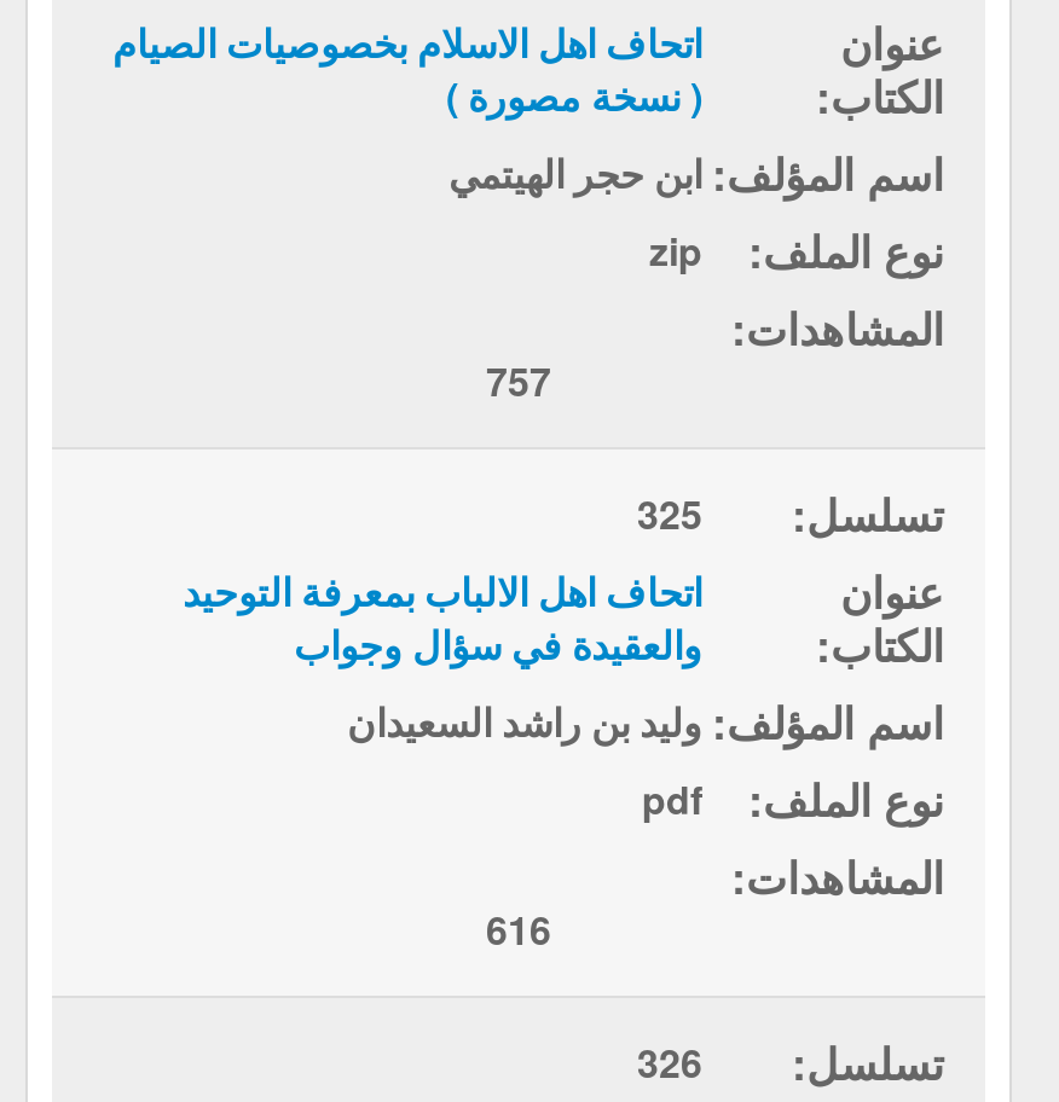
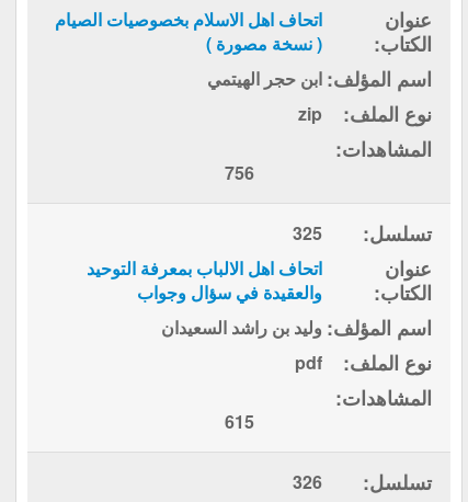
[486,353,551,409] 757 -> [224,160,254,185] 756
[486,902,551,957] 616 -> [224,409,254,434] 615

